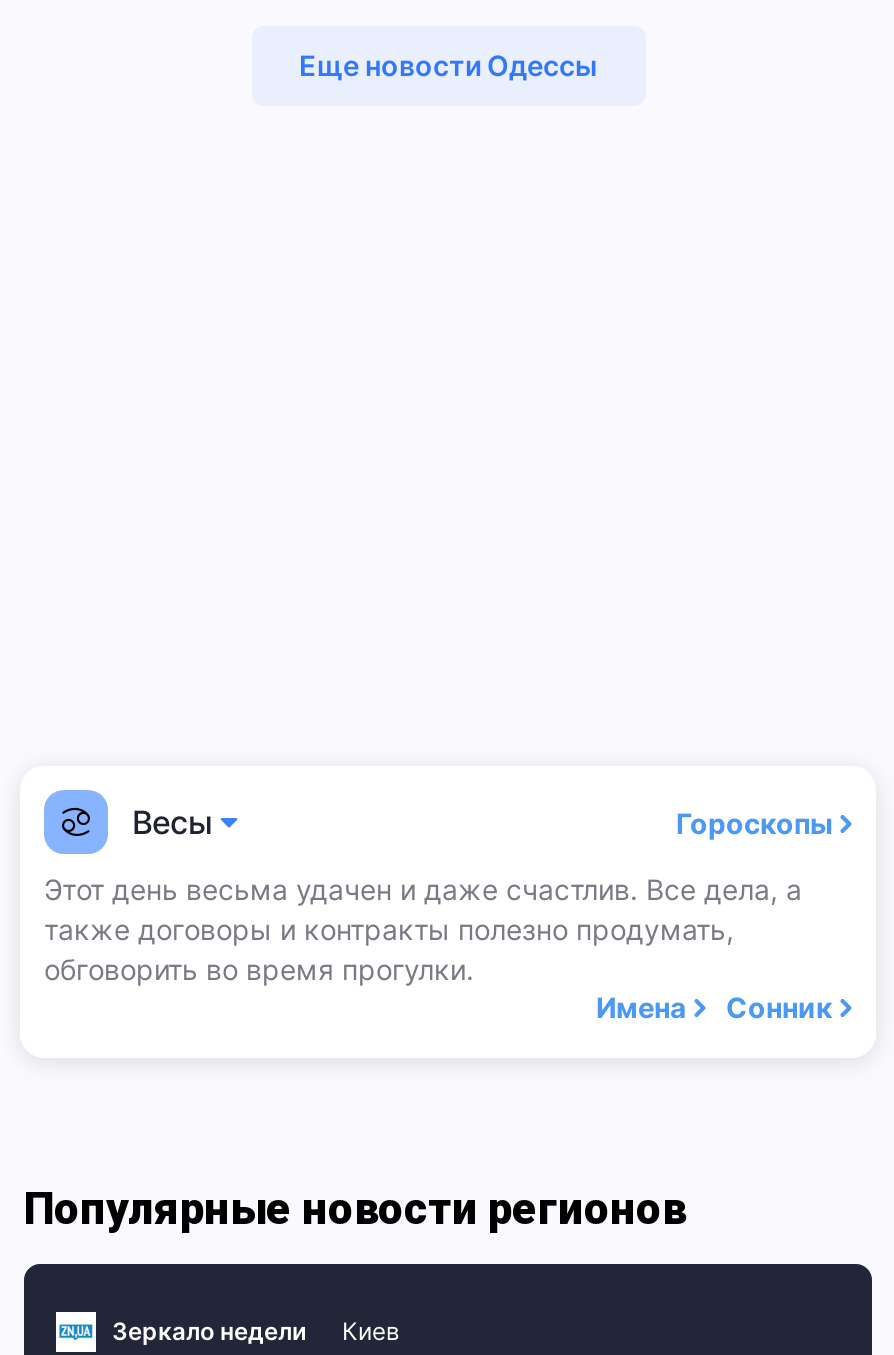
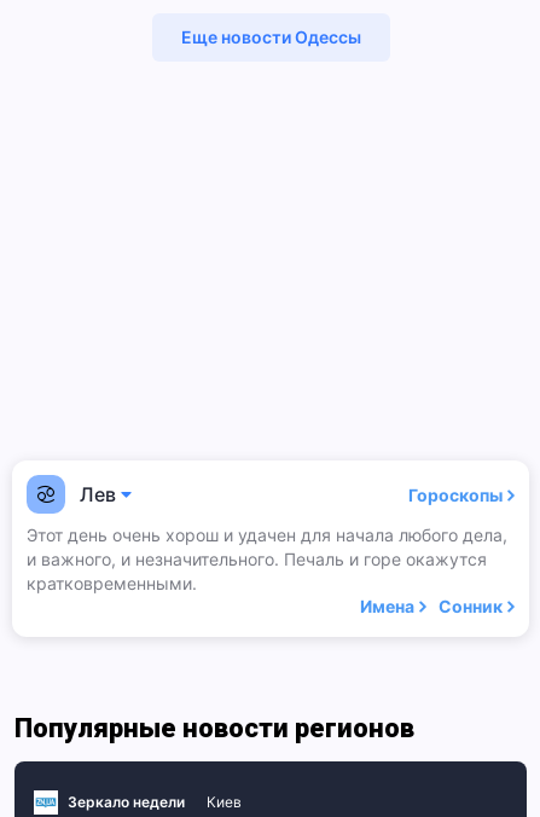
[132,802,212,842] Весы -> [80,482,116,506] Лев
[44,872,802,986] Этот день весьма удачен и даже счастлив. Все дела, а | также договоры и контракты полезно продумать, | обговорить во время прогулки. -> [27,525,507,593] Этот день очень хорош и удачен для начала любого дела, | и важного, и незначительного. Печаль и горе окажутся | кратковременными.

